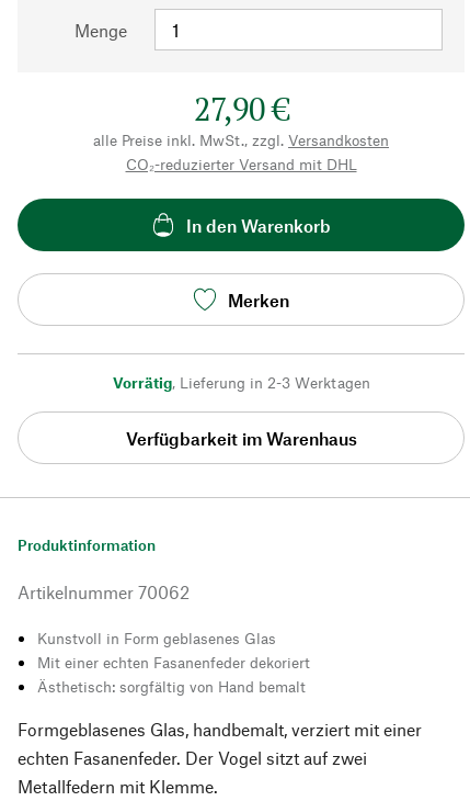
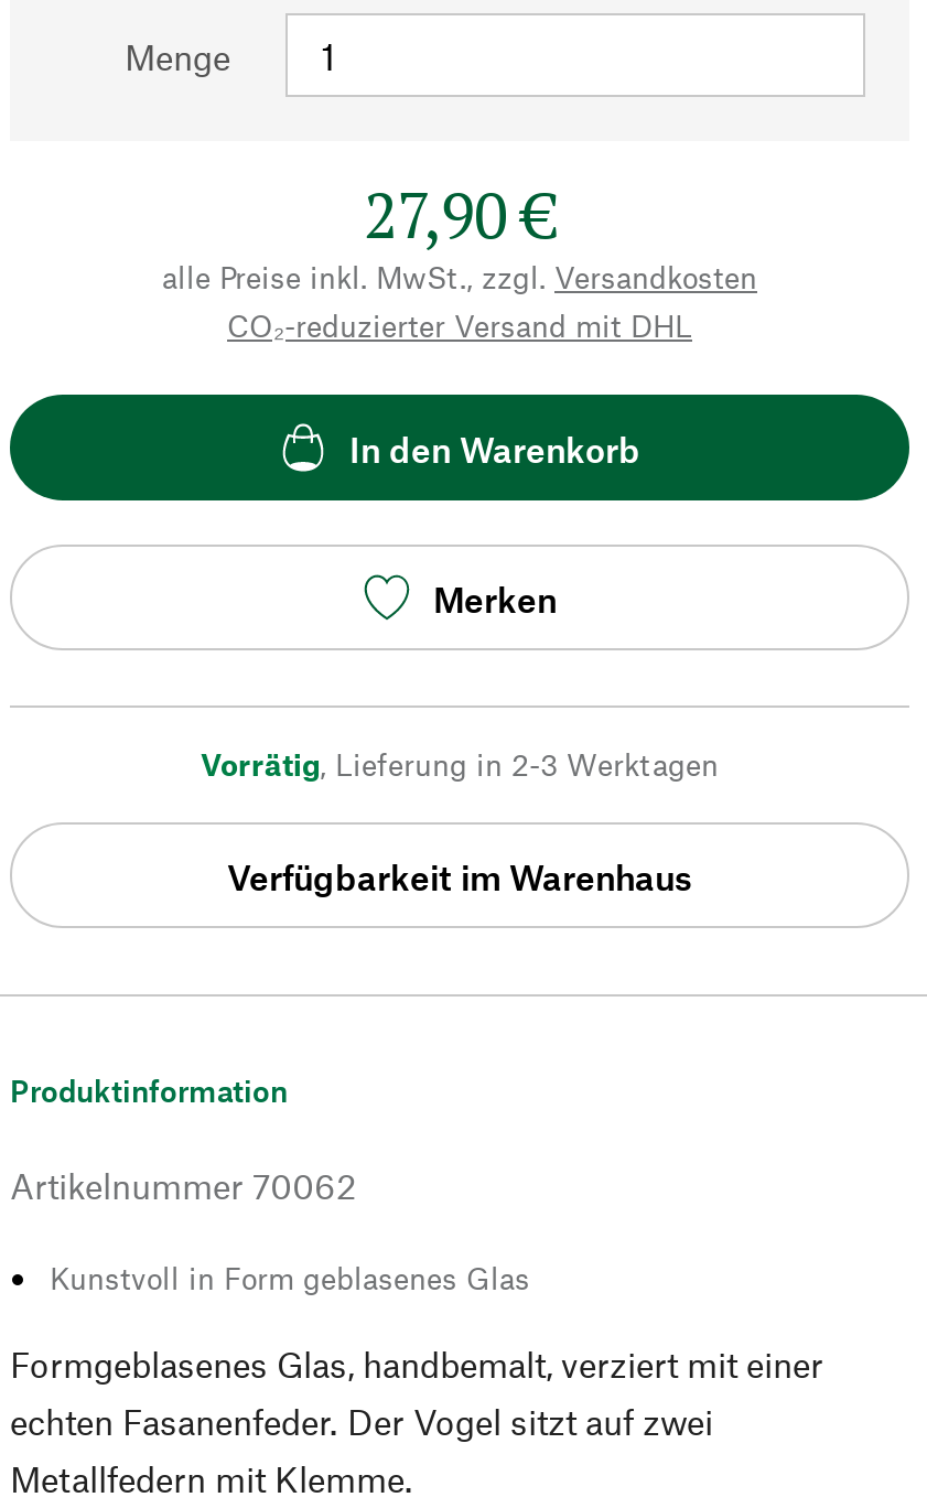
[37,653,310,696] Mit einer echten Fasanenfeder dekoriert | Ästhetisch: sorgfältig von Hand bemalt -> none

